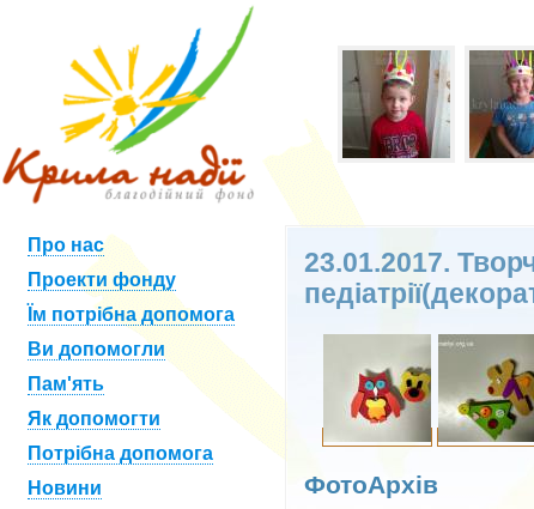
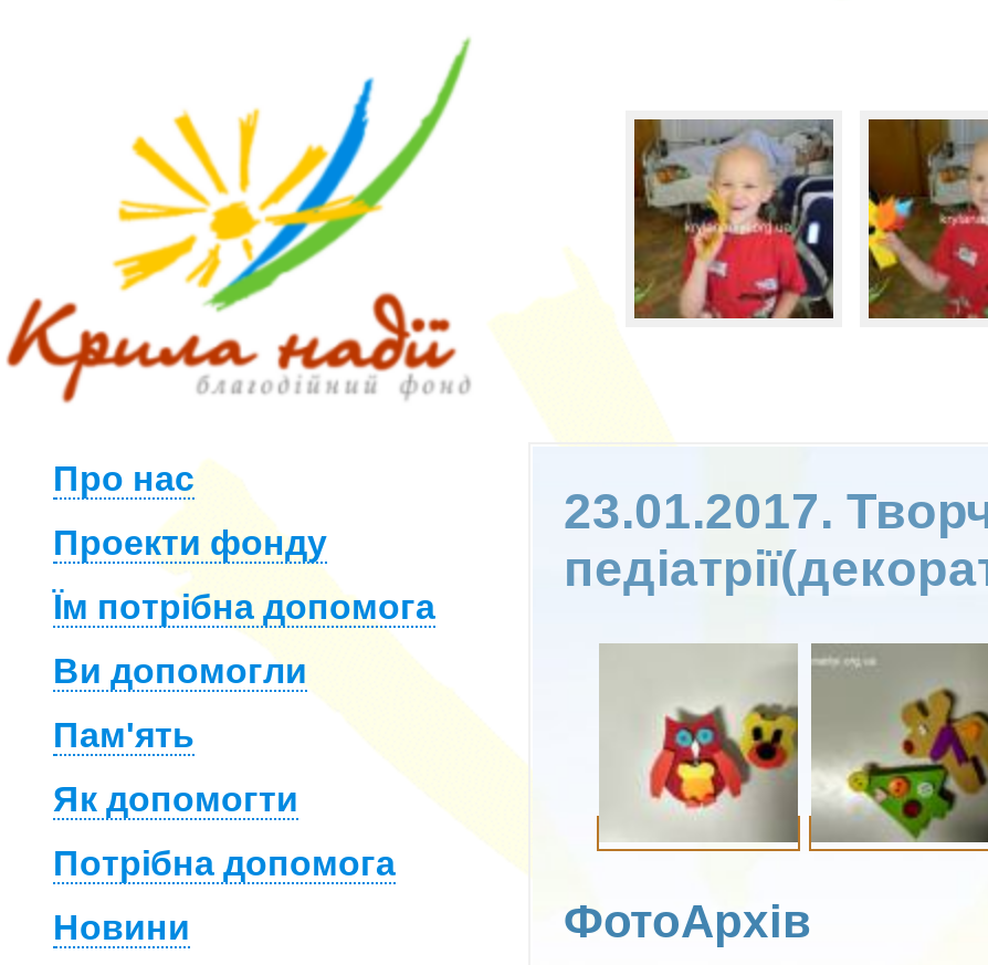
[341,50,450,159] [image] -> [632,117,835,321] [image]
[468,49,530,158] [image] -> [866,117,981,318] [image]

